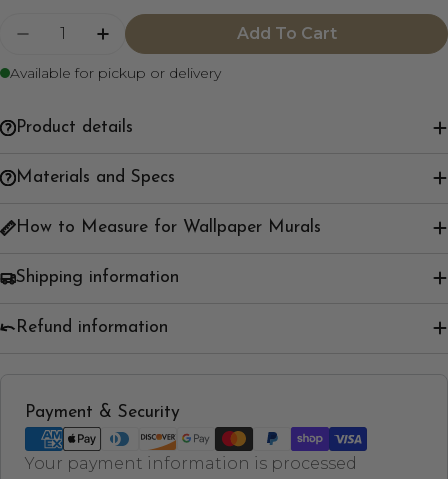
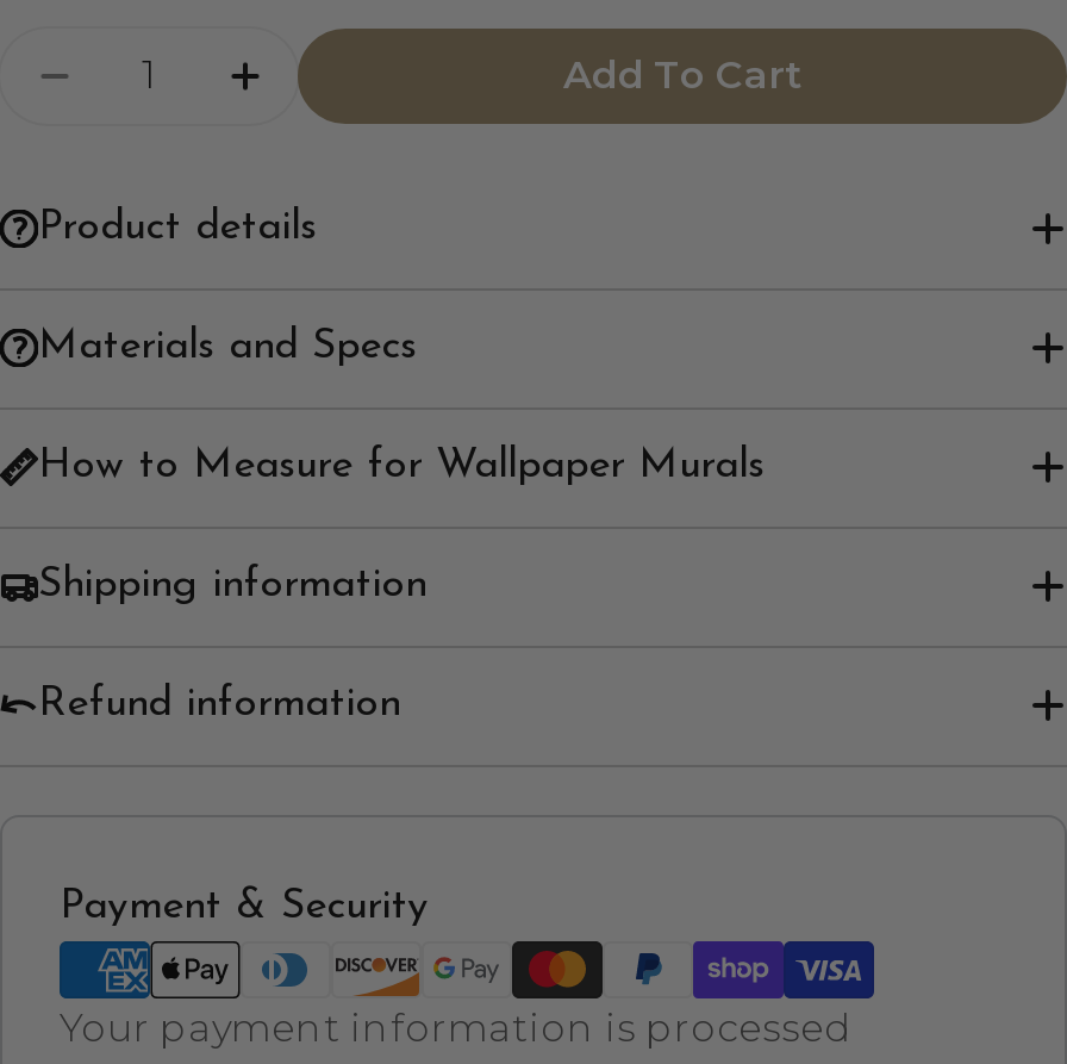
[10,64,221,82] Available for pickup or delivery -> none

